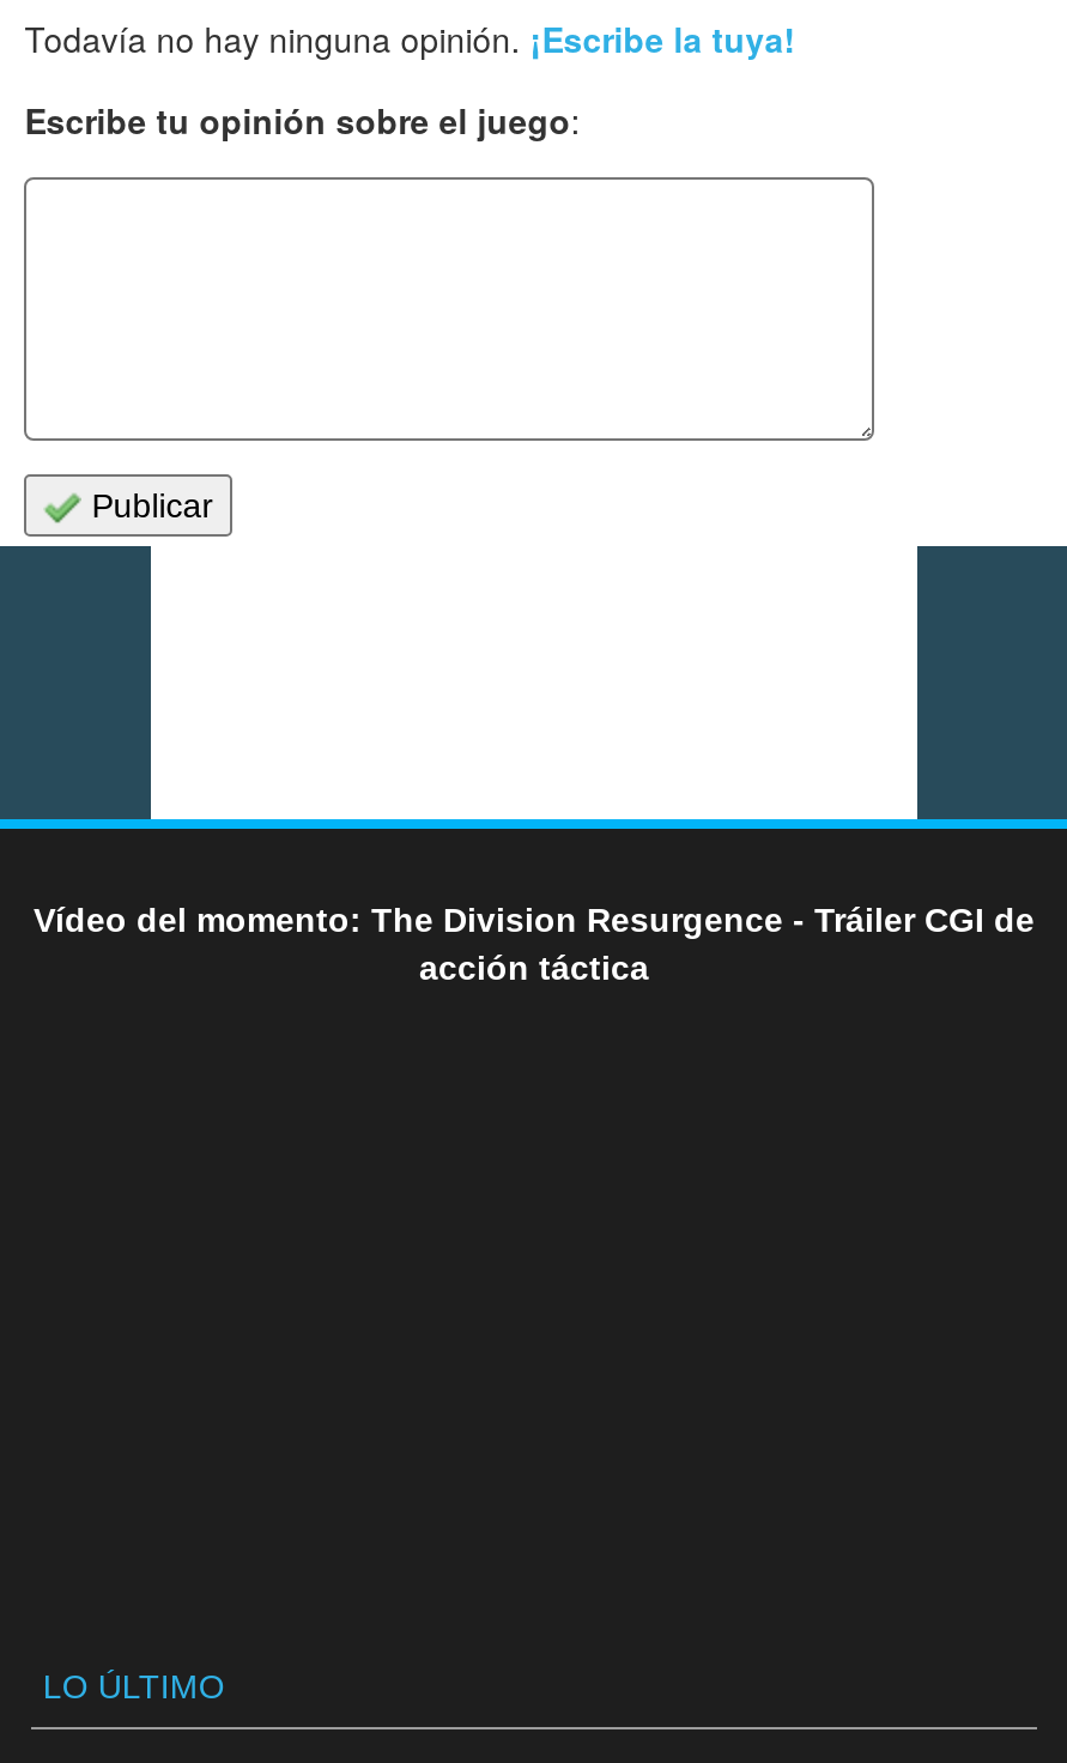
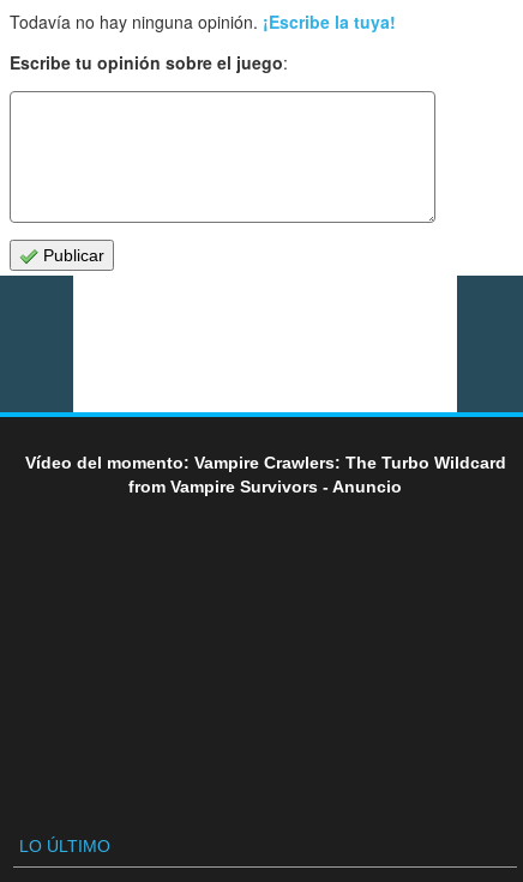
[34,900,1035,986] Vídeo del momento: The Division Resurgence - Tráiler CGI de | acción táctica -> [25,453,506,496] Vídeo del momento: Vampire Crawlers: The Turbo Wildcard | from Vampire Survivors - Anuncio

